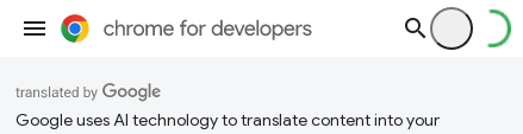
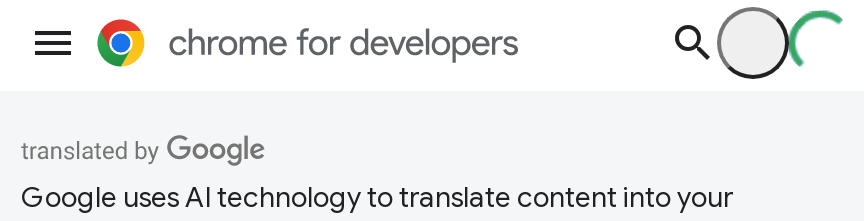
[472,8,512,49] [image] -> [787,9,853,75] [image]

